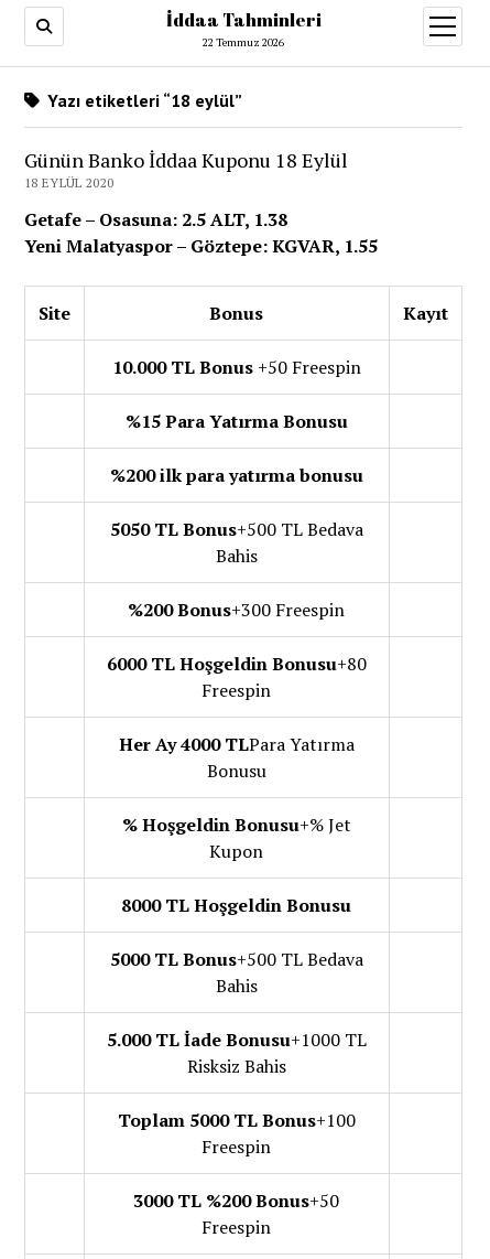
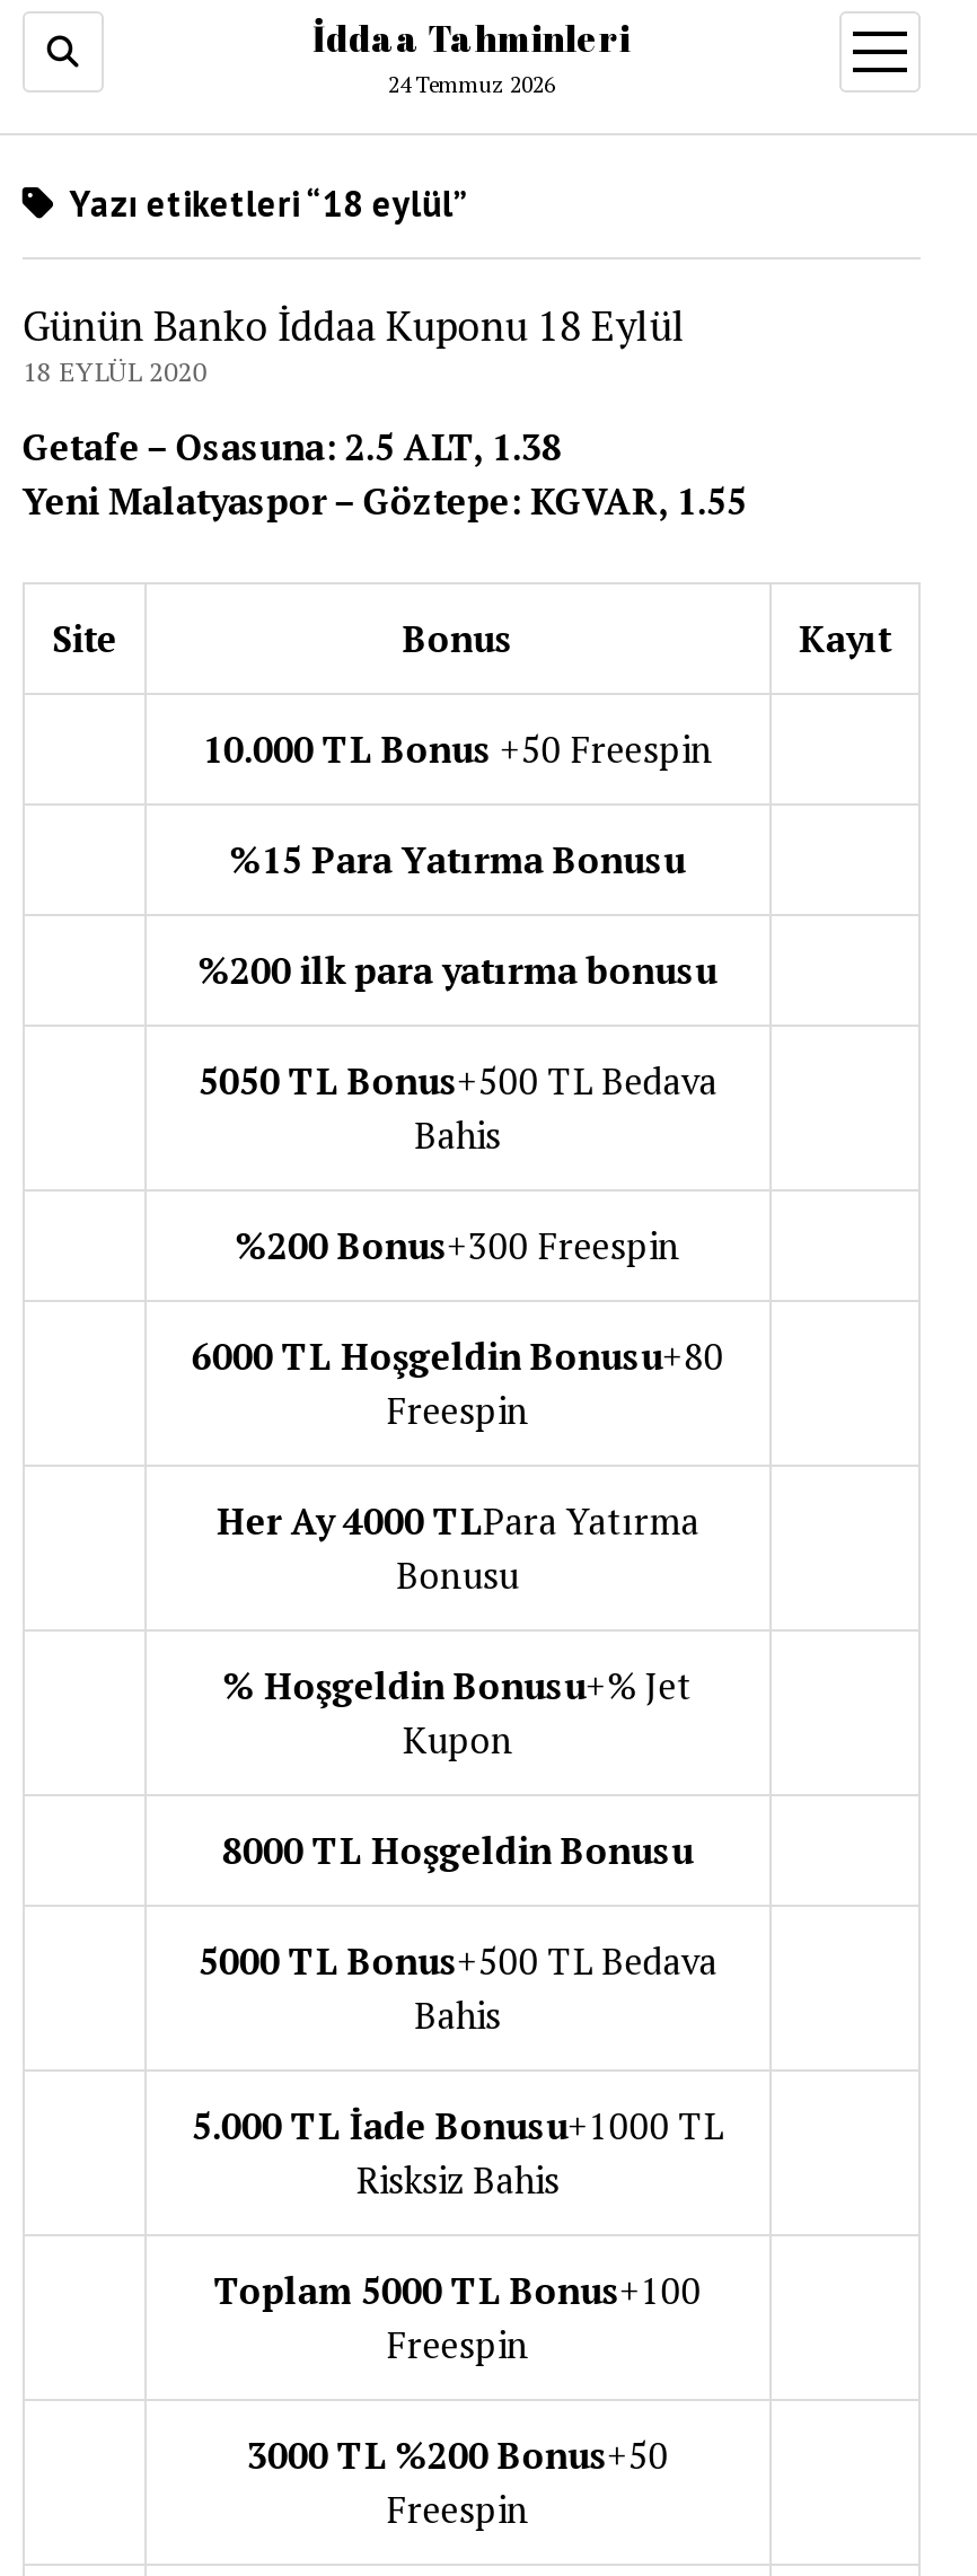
[203,35,284,50] 22 Temmuz 2026 -> [388,70,555,99] 24 Temmuz 2026

